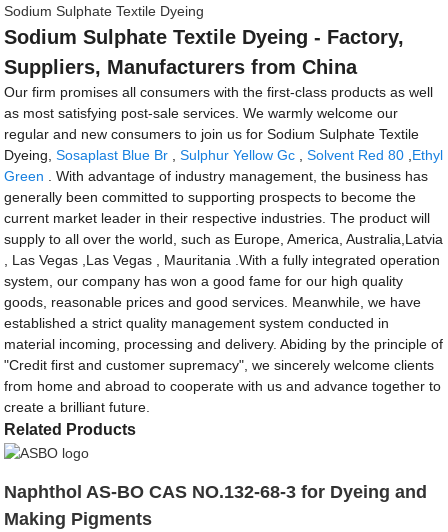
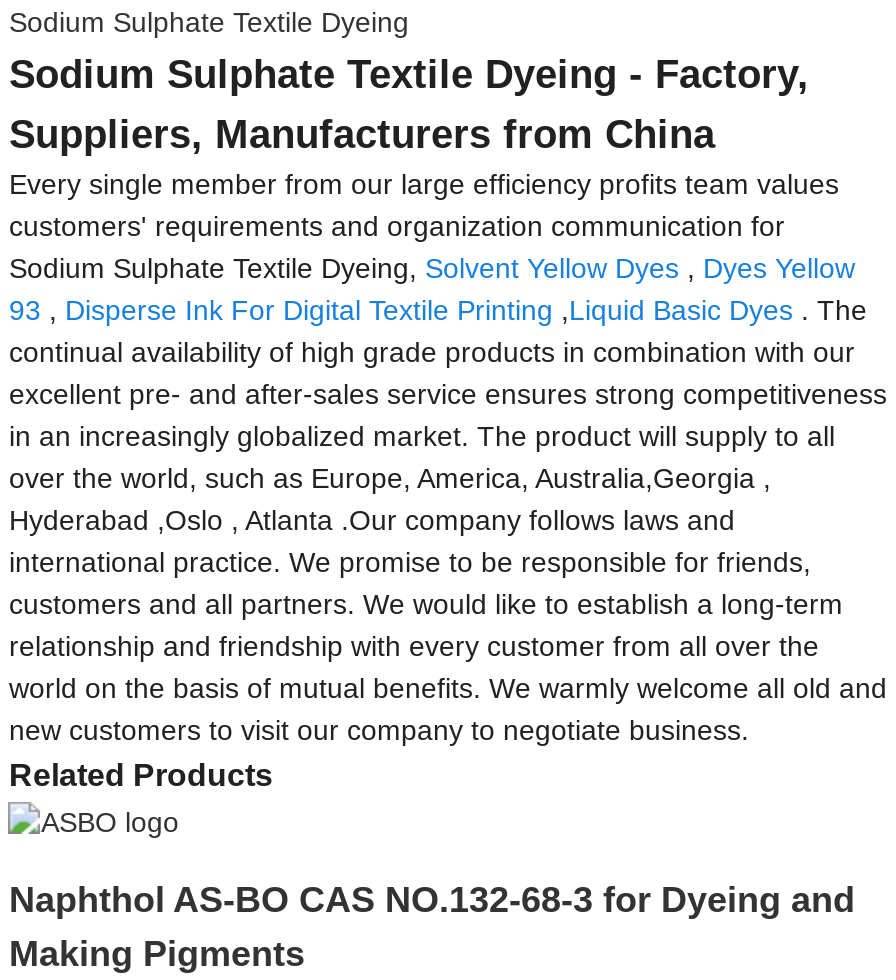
[4,84,443,415] Our firm promises all consumers with the first-class products as well | as most satisfying post-sale services. We warmly welcome our | regular and new consumers to join us for Sodium Sulphate Textile | Dyeing, Sosaplast Blue Br, Sulphur Yellow Gc, Solvent Red 80, Ethyl | Green. With advantage of industry management, the business has | generally been committed to supporting prospects to become the | current market leader in their respective industries. The product will | supply to all over the world, such as Europe, America, Australia,Latvia | , Las Vegas ,Las Vegas , Mauritania .With a fully integrated operation | system, our company has won a good fame for our high quality | goods, reasonable prices and good services. Meanwhile, we have | established a strict quality management system conducted in | material incoming, processing and delivery. Abiding by the principle of | "Credit first and customer supremacy", we sincerely welcome clients | from home and abroad to cooperate with us and advance together to | create a brilliant future. -> [9,168,887,746] Every single member from our large efficiency profits team values | customers' requirements and organization communication for | Sodium Sulphate Textile Dyeing, Solvent Yellow Dyes, Dyes Yellow | 93, Disperse Ink For Digital Textile Printing, Liquid Basic Dyes. The | continual availability of high grade products in combination with our | excellent pre- and after-sales service ensures strong competitiveness | in an increasingly globalized market. The product will supply to all | over the world, such as Europe, America, Australia,Georgia , | Hyderabad ,Oslo , Atlanta .Our company follows laws and | international practice. We promise to be responsible for friends, | customers and all partners. We would like to establish a long-term | relationship and friendship with every customer from all over the | world on the basis of mutual benefits. We warmly welcome all old and | new customers to visit our company to negotiate business.

